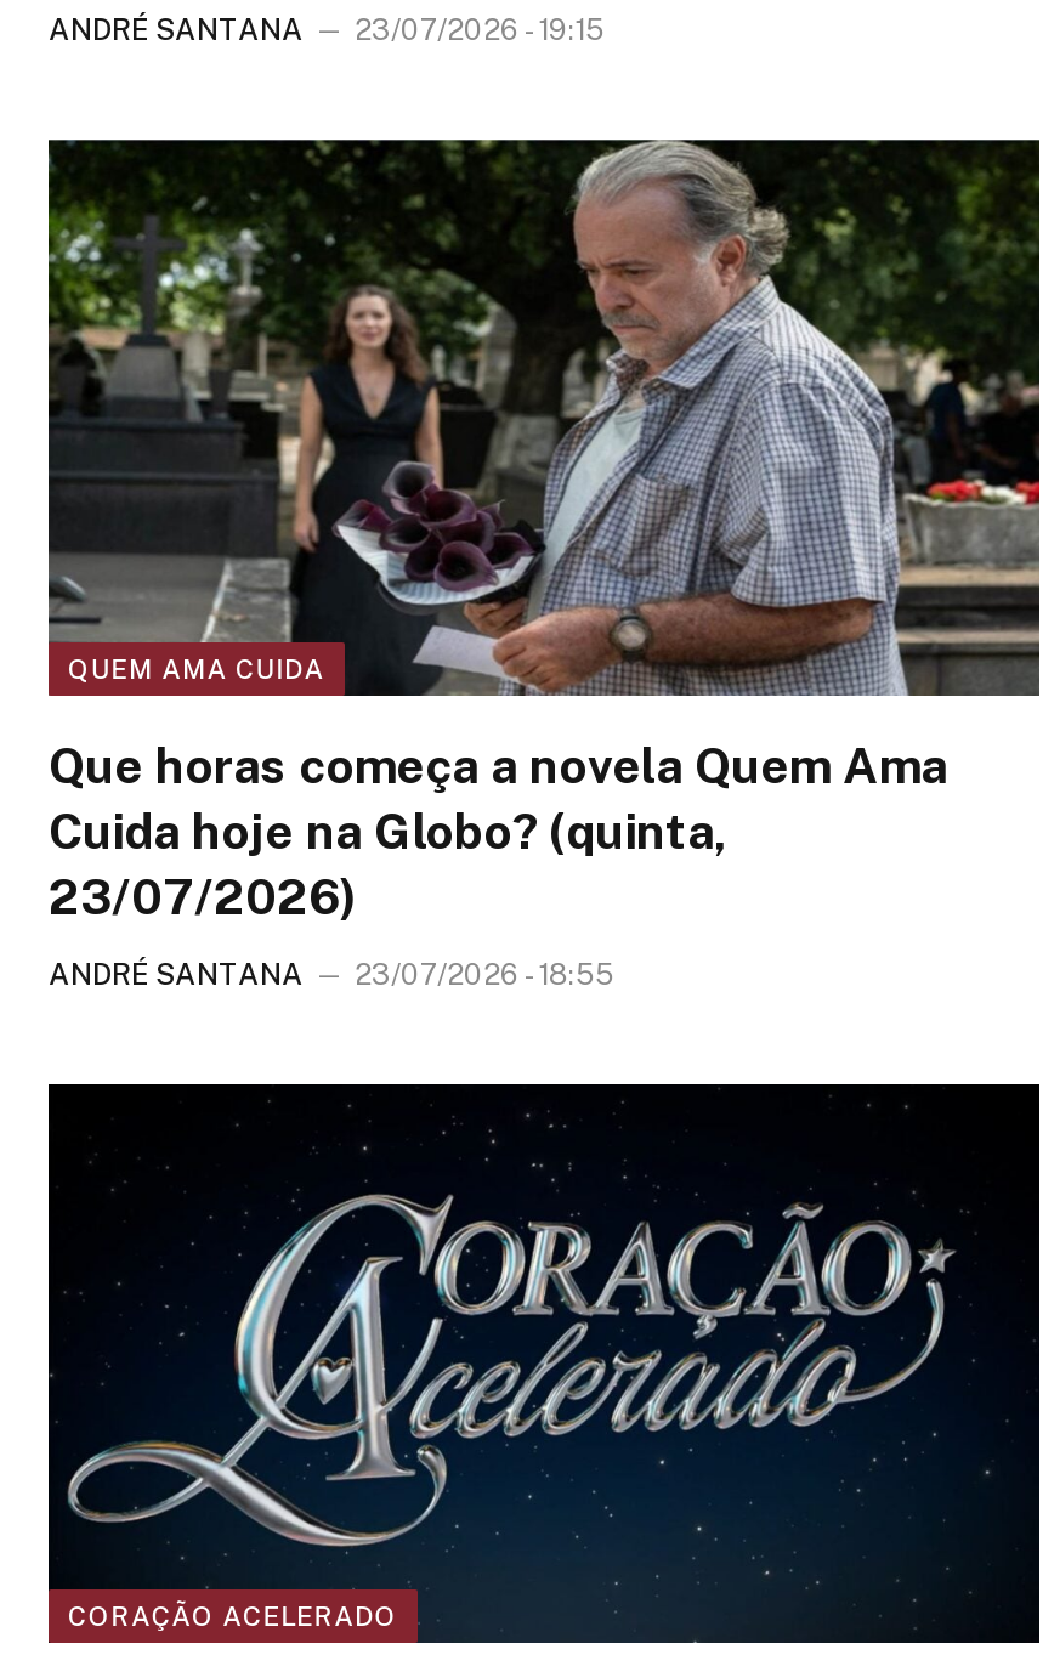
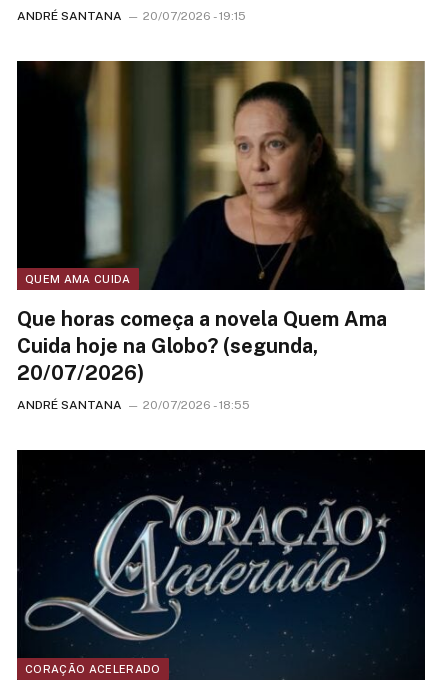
[49,12,605,46] ANDRÉ SANTANA 23/07/2026 - 19:15 -> [17,8,246,22] ANDRÉ SANTANA 20/07/2026 - 19:15
[46,137,1042,698] [image] -> [16,60,425,291] [image]
[49,803,726,861] Cuida hoje na Globo? (quinta, -> [17,334,318,358] Cuida hoje na Globo? (segunda,
[49,868,357,926] 23/07/2026) -> [17,361,144,385] 20/07/2026)
[49,958,614,992] ANDRÉ SANTANA 23/07/2026 - 18:55 -> [17,398,250,412] ANDRÉ SANTANA 20/07/2026 - 18:55

